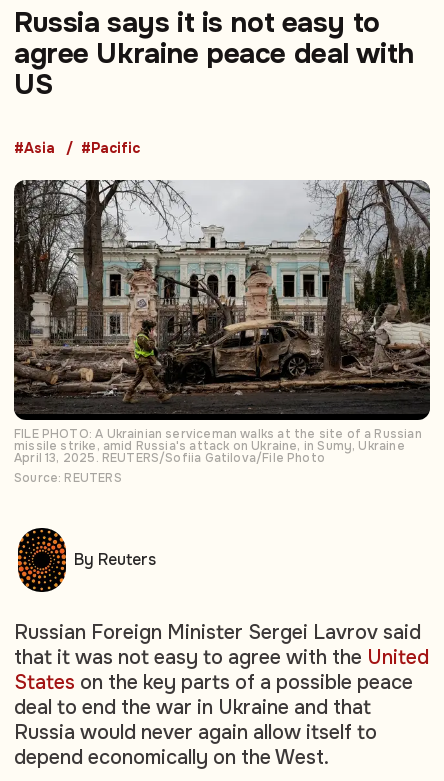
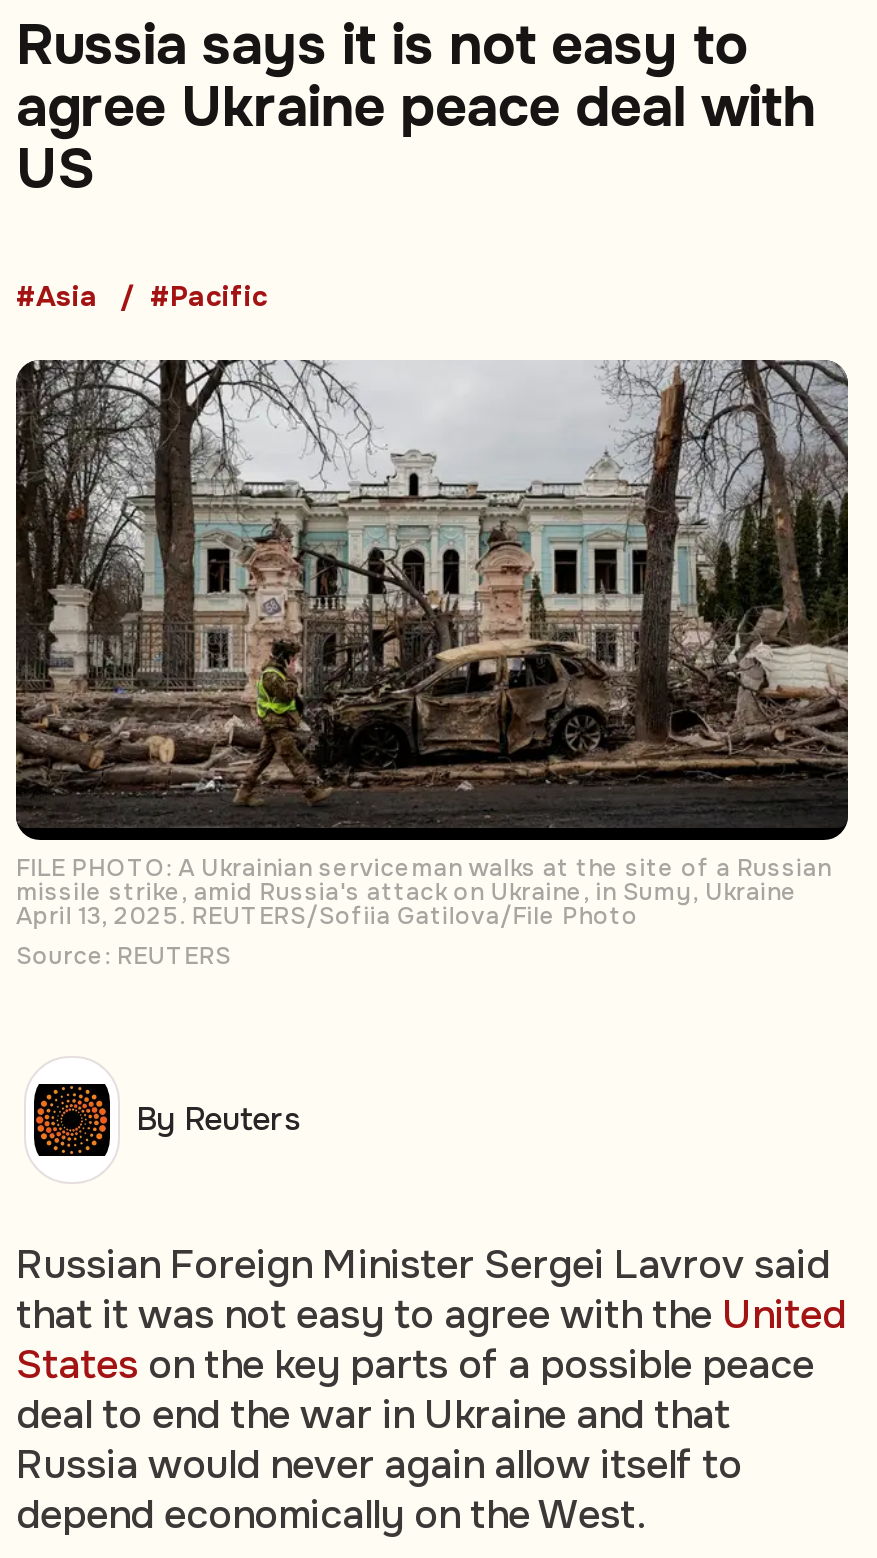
[17,527,67,593] [image] -> [24,1056,120,1184] [image]

